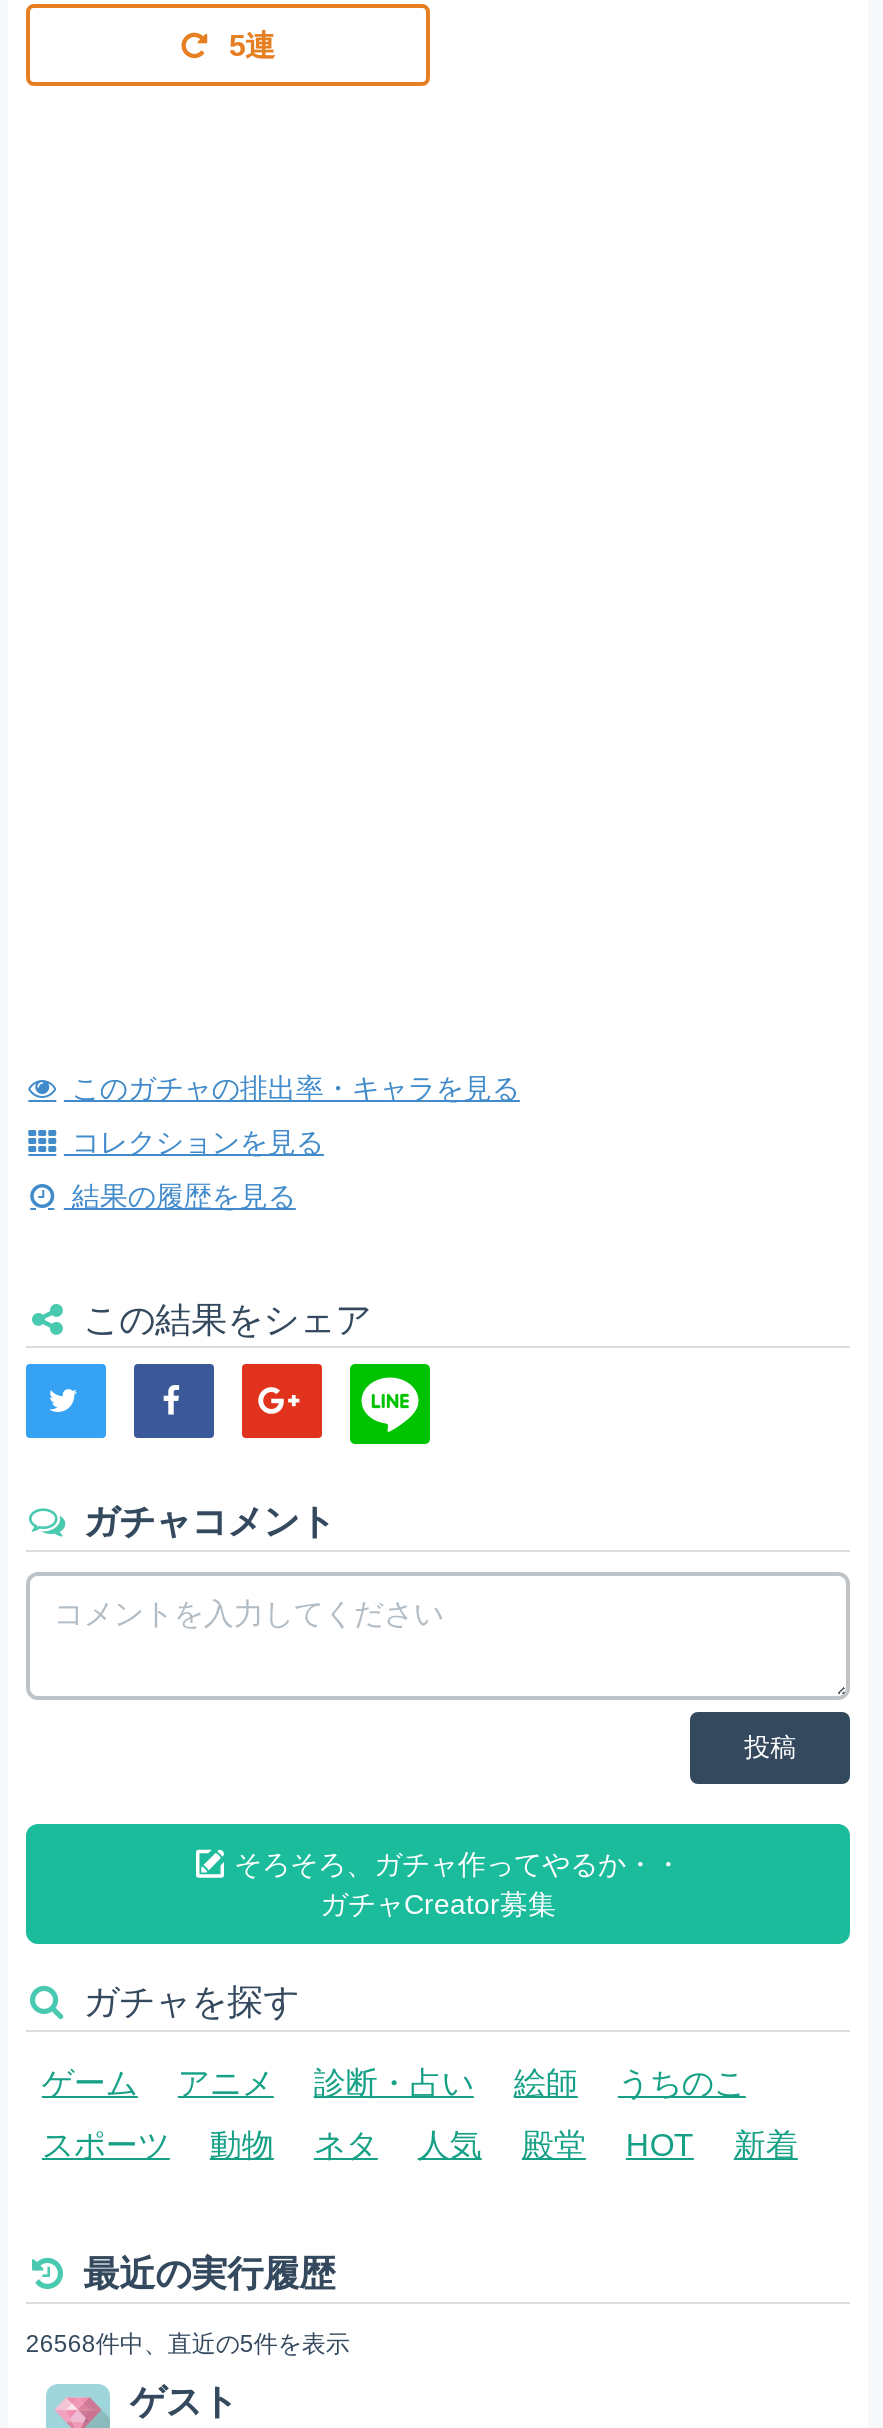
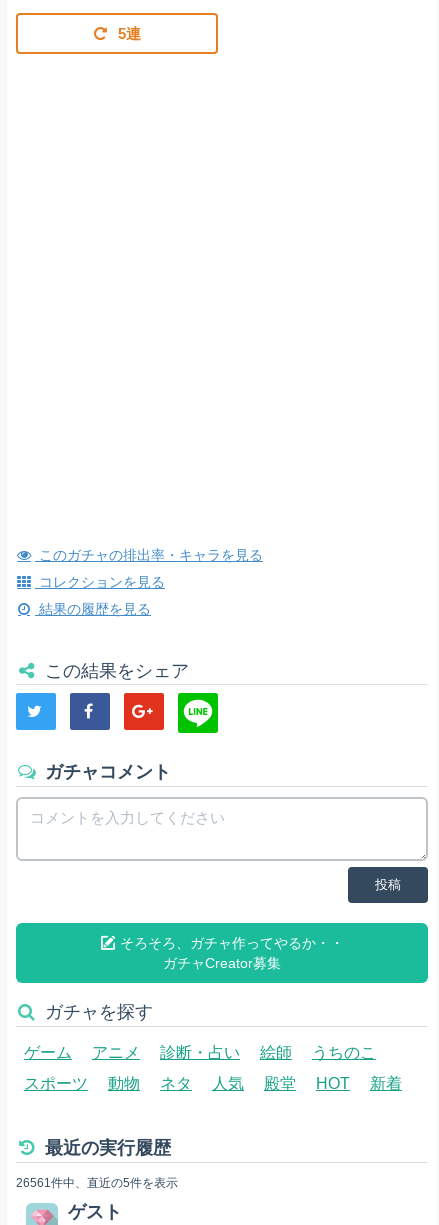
[26,2330,350,2358] 26568件中、直近の5件を表示 -> [16,1176,178,1190] 26561件中、直近の5件を表示

